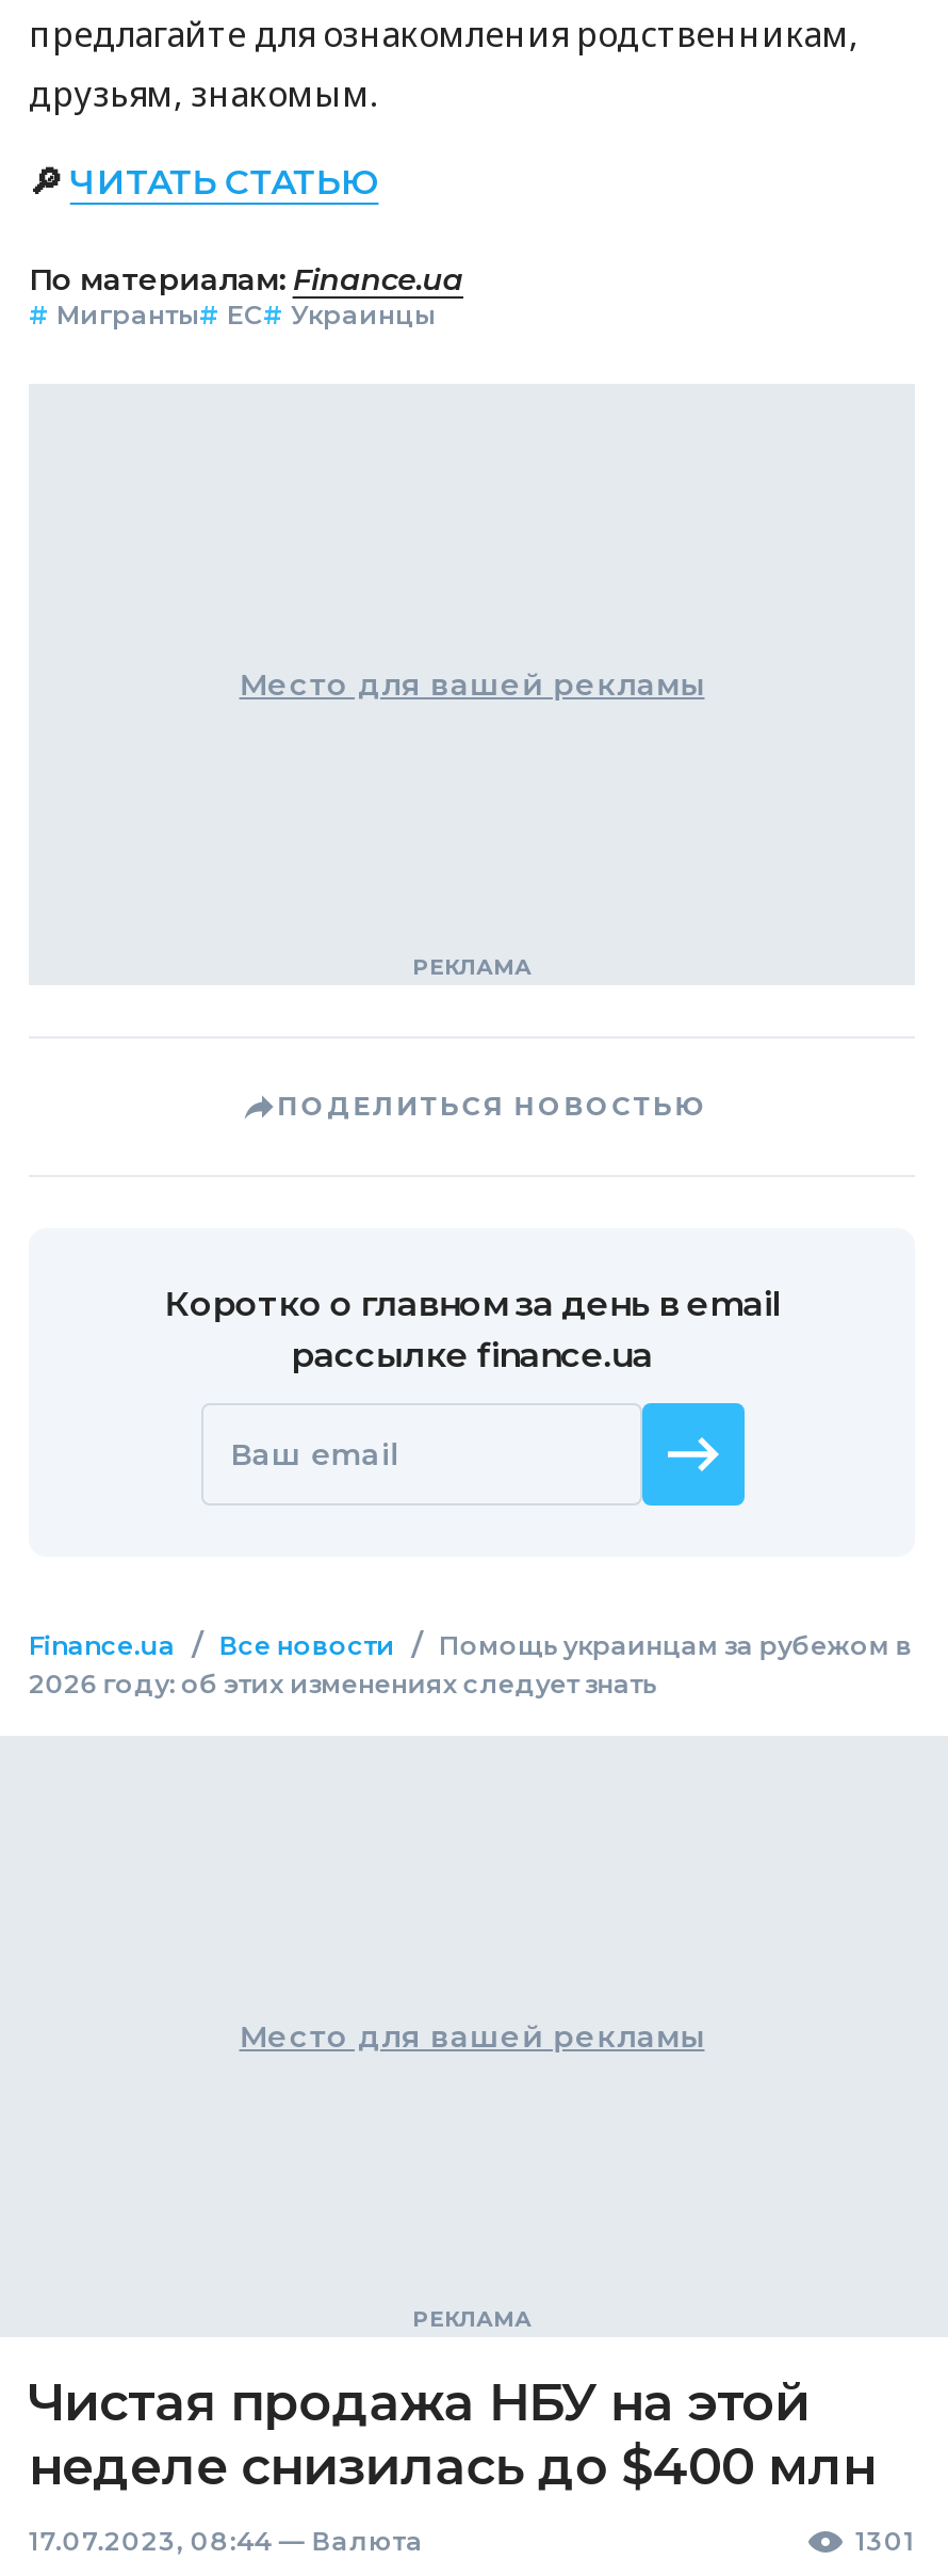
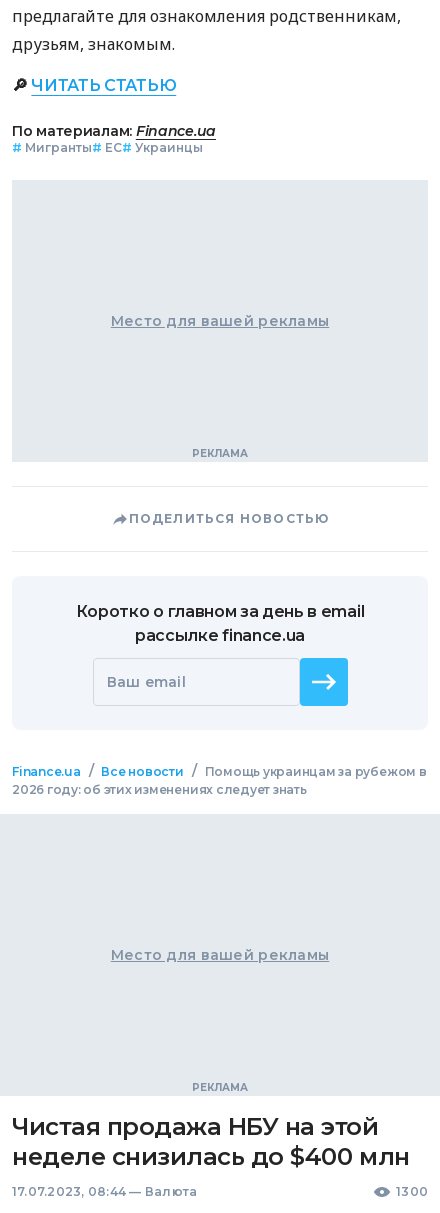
[855,2525,915,2557] 1301 -> [396,1184,428,1199] 1300

